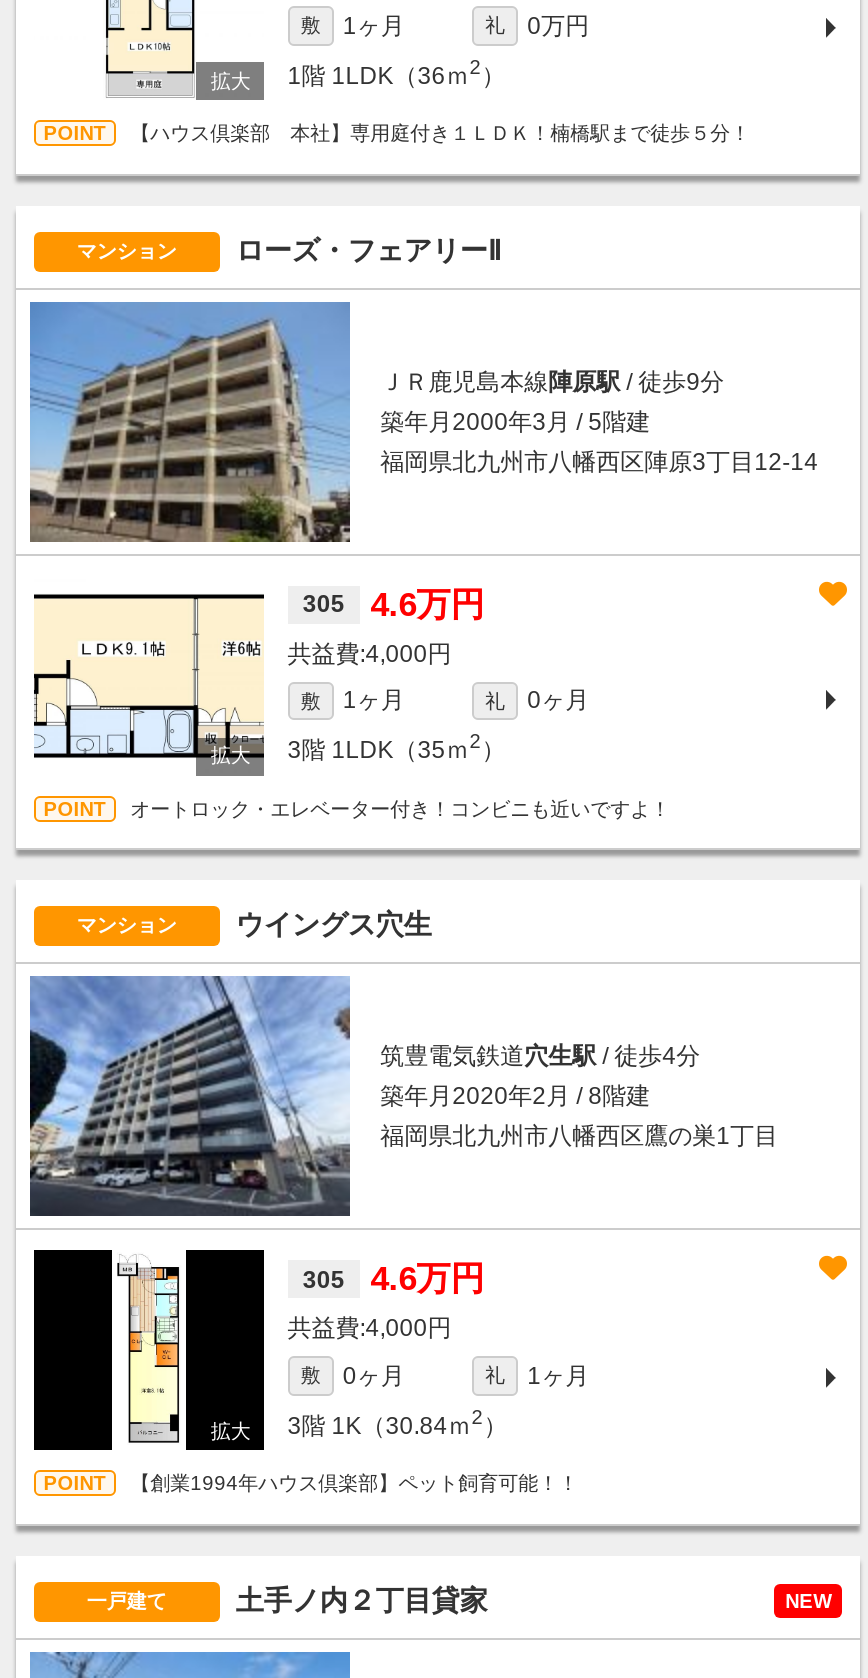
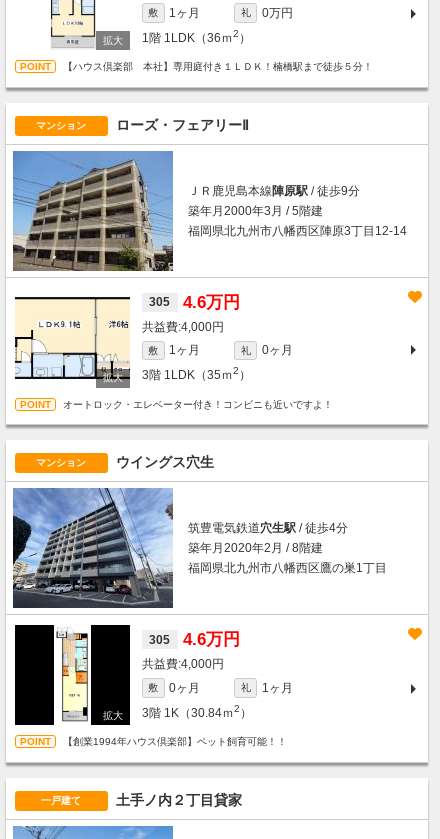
[785,1591,831,1613] NEW -> none

